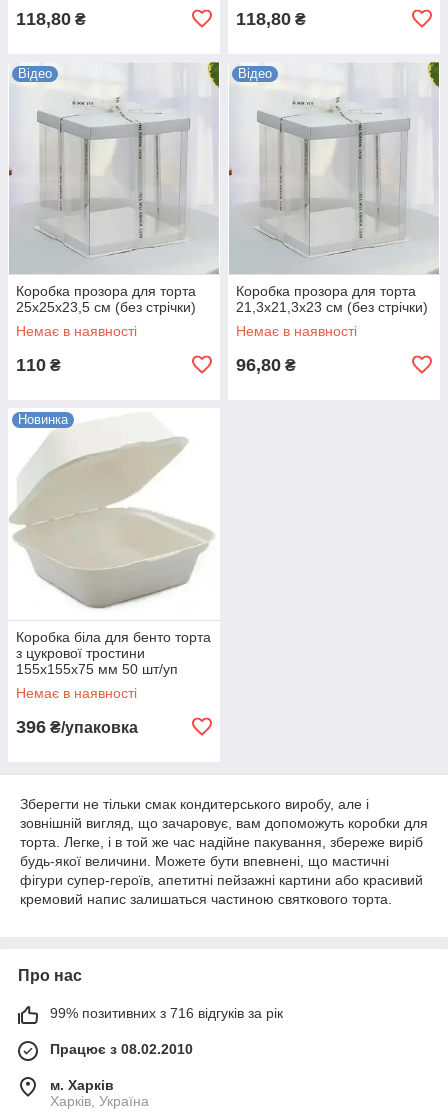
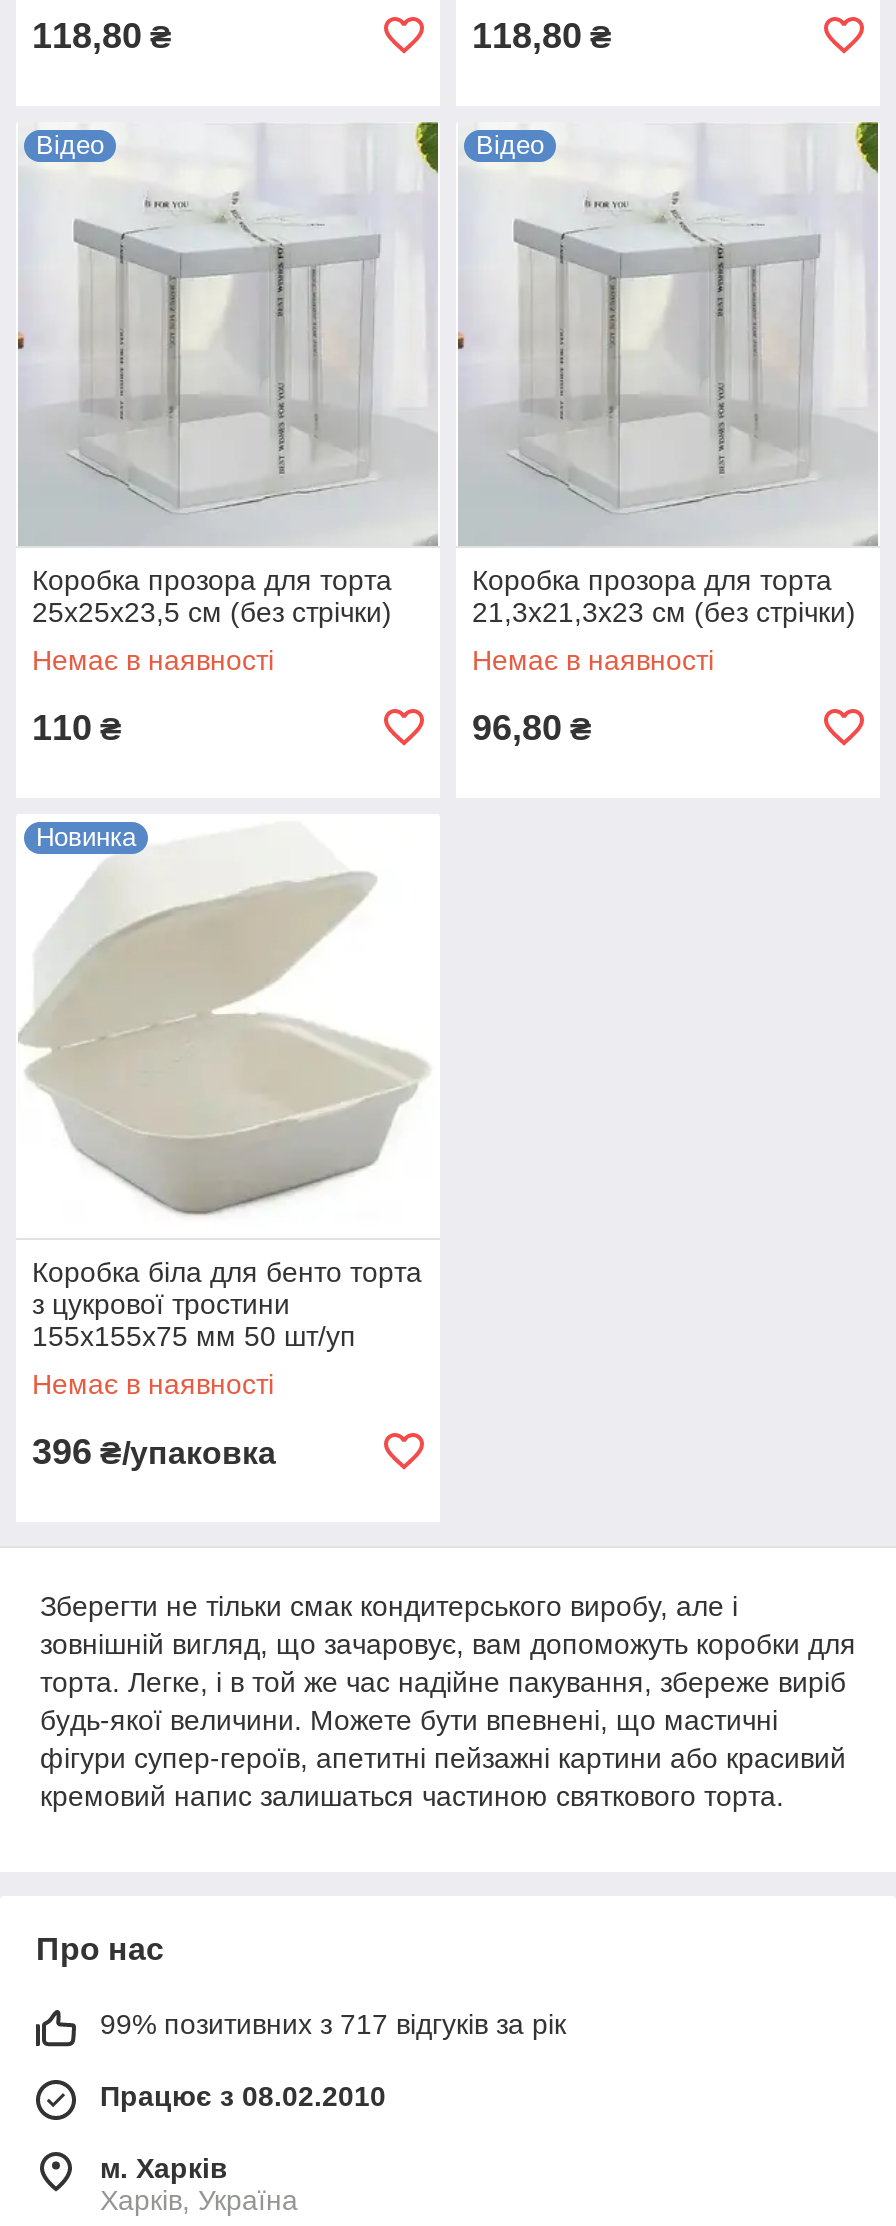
[50,1005,283,1021] 99% позитивних з 716 відгуків за рік -> [100,2007,566,2039] 99% позитивних з 717 відгуків за рік

